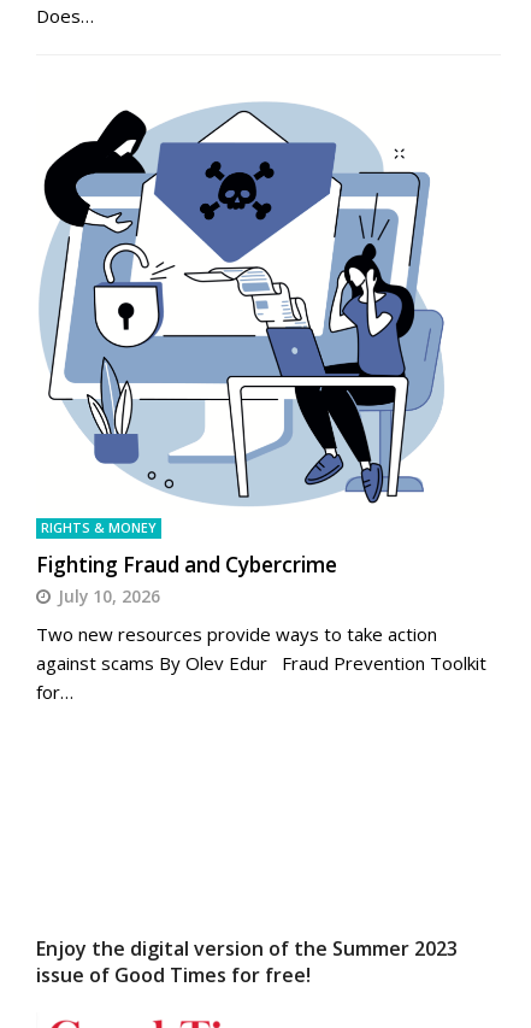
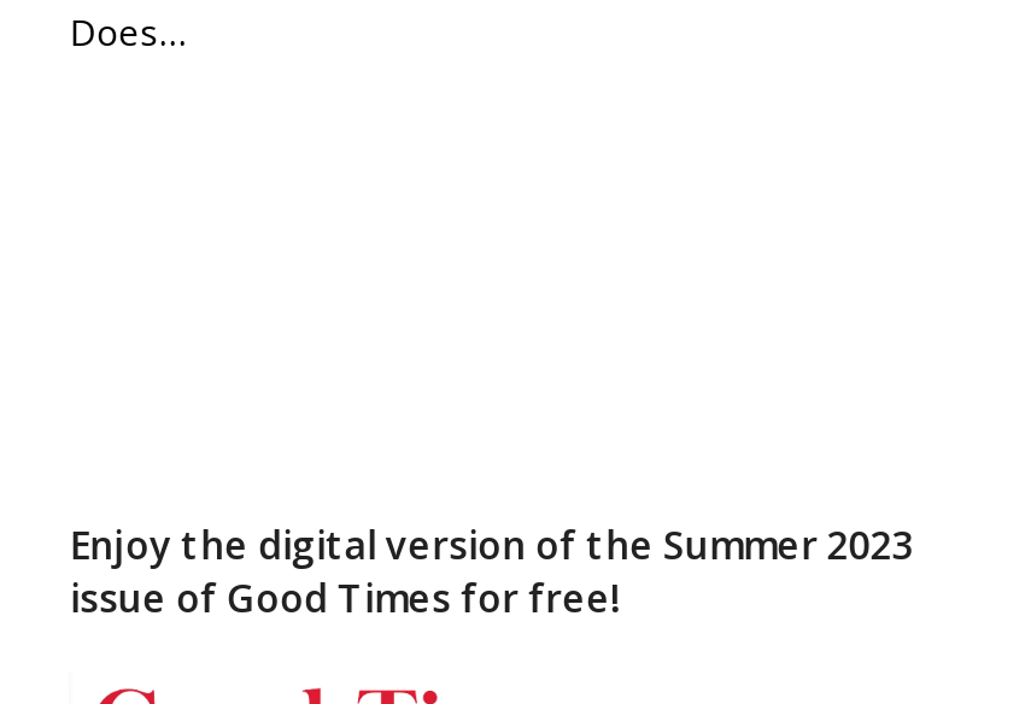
[37,101,487,704] [image] | RIGHTS & MONEY | Fighting Fraud and Cybercrime | July 10, 2026 | Two new resources provide ways to take action | against scams By Olev Edur Fraud Prevention Toolkit | for… -> none

